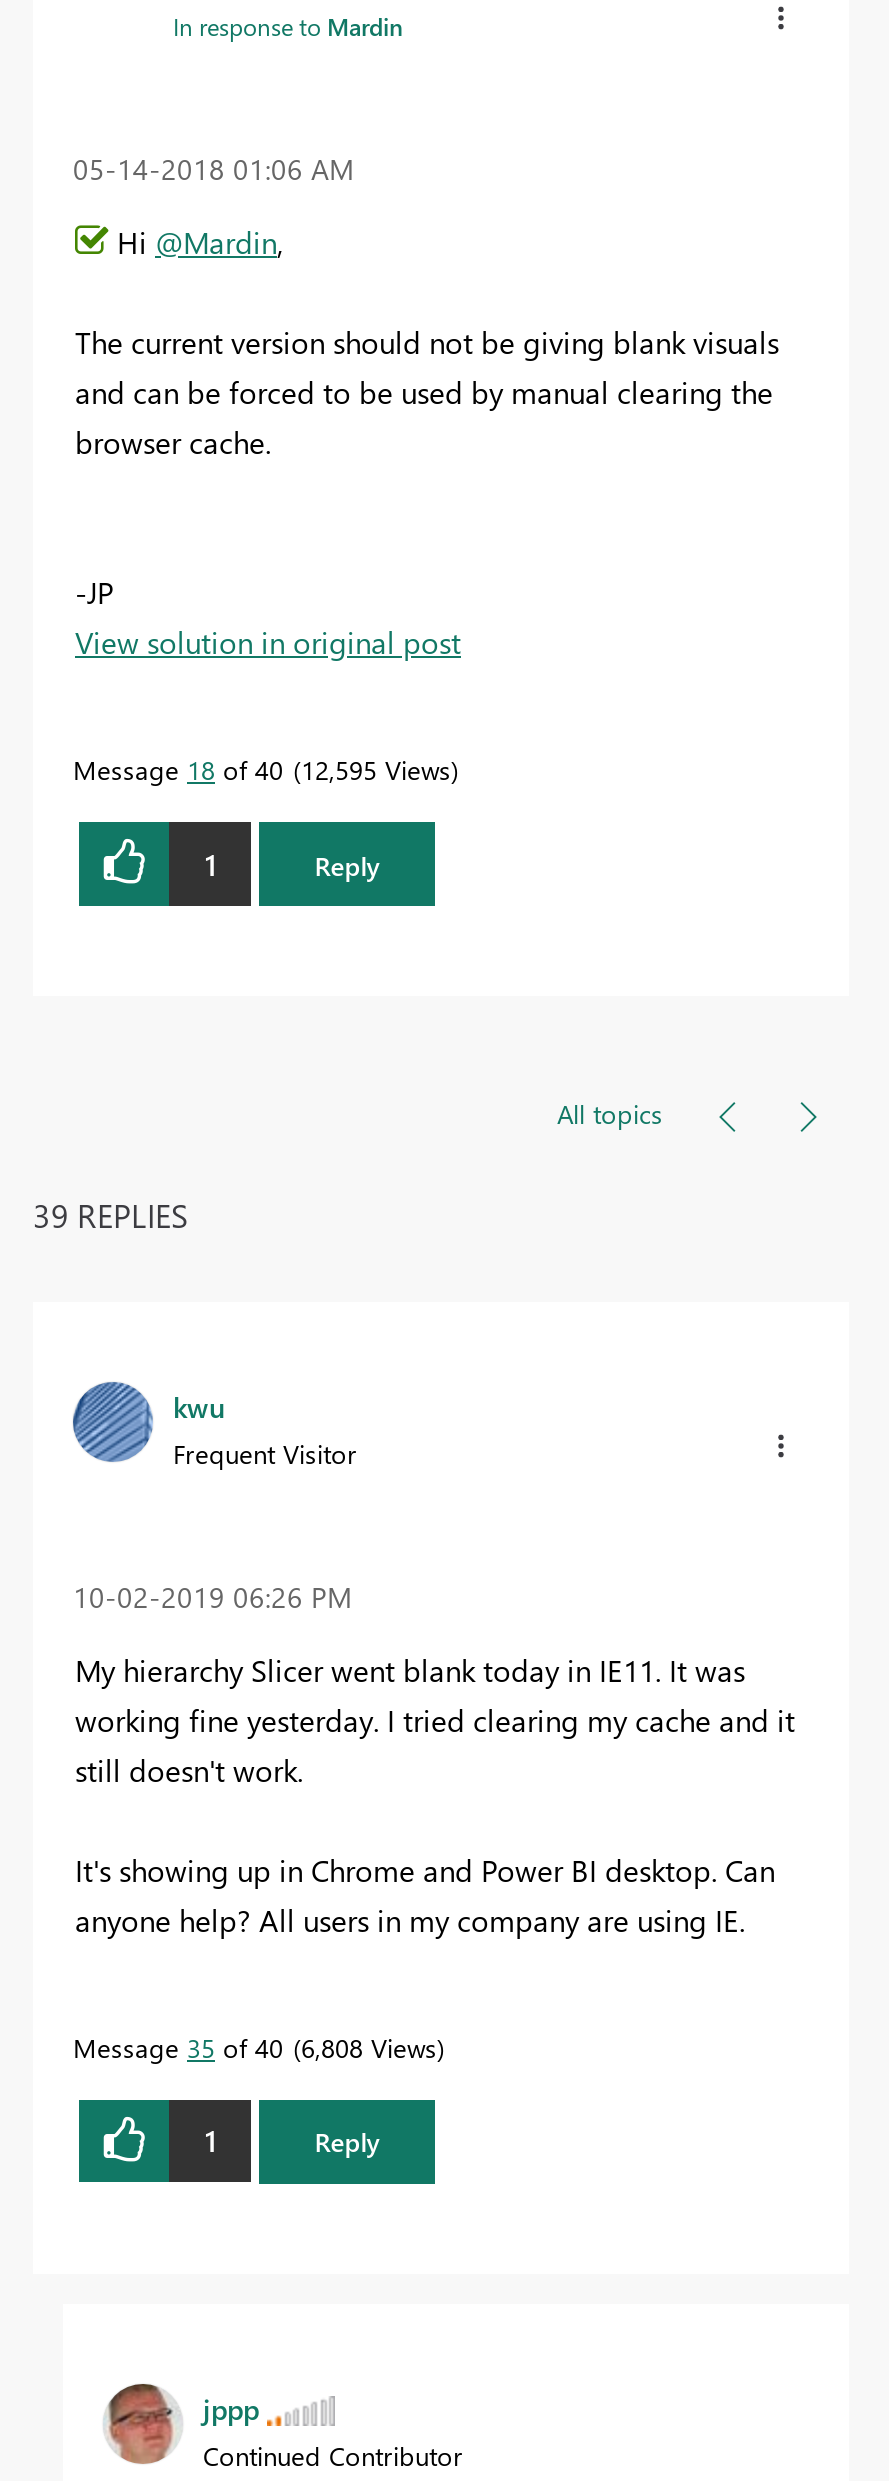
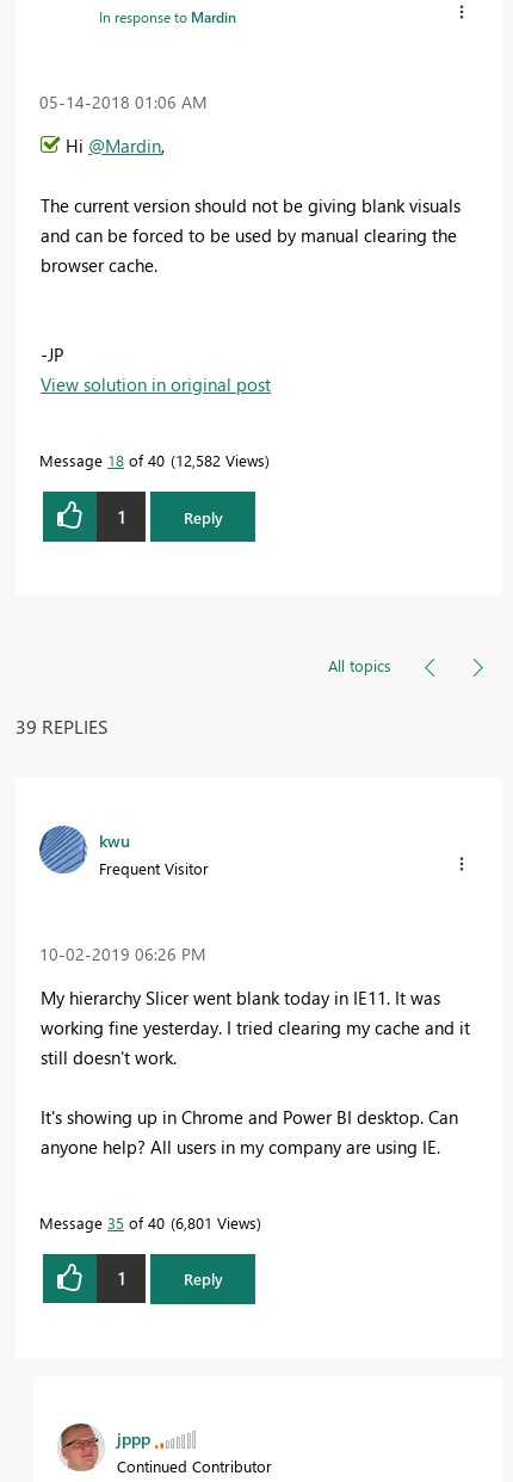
[73,752,451,786] Message 18 of 40 12,595 Views -> [39,450,265,470] Message 18 of 40 12,582 Views
[73,2029,437,2063] Message 35 of 40 6,808 Views -> [39,1212,256,1232] Message 35 of 40 6,801 Views

